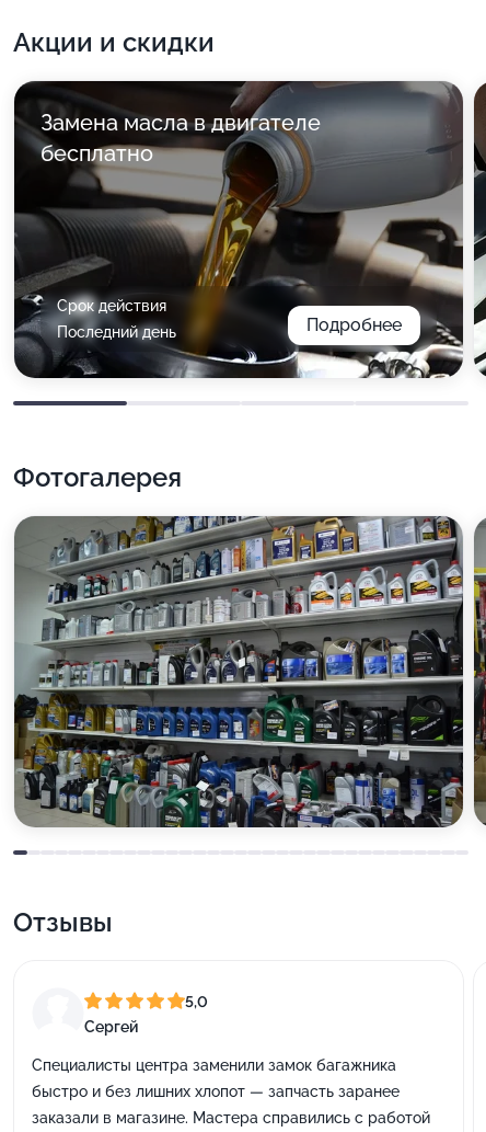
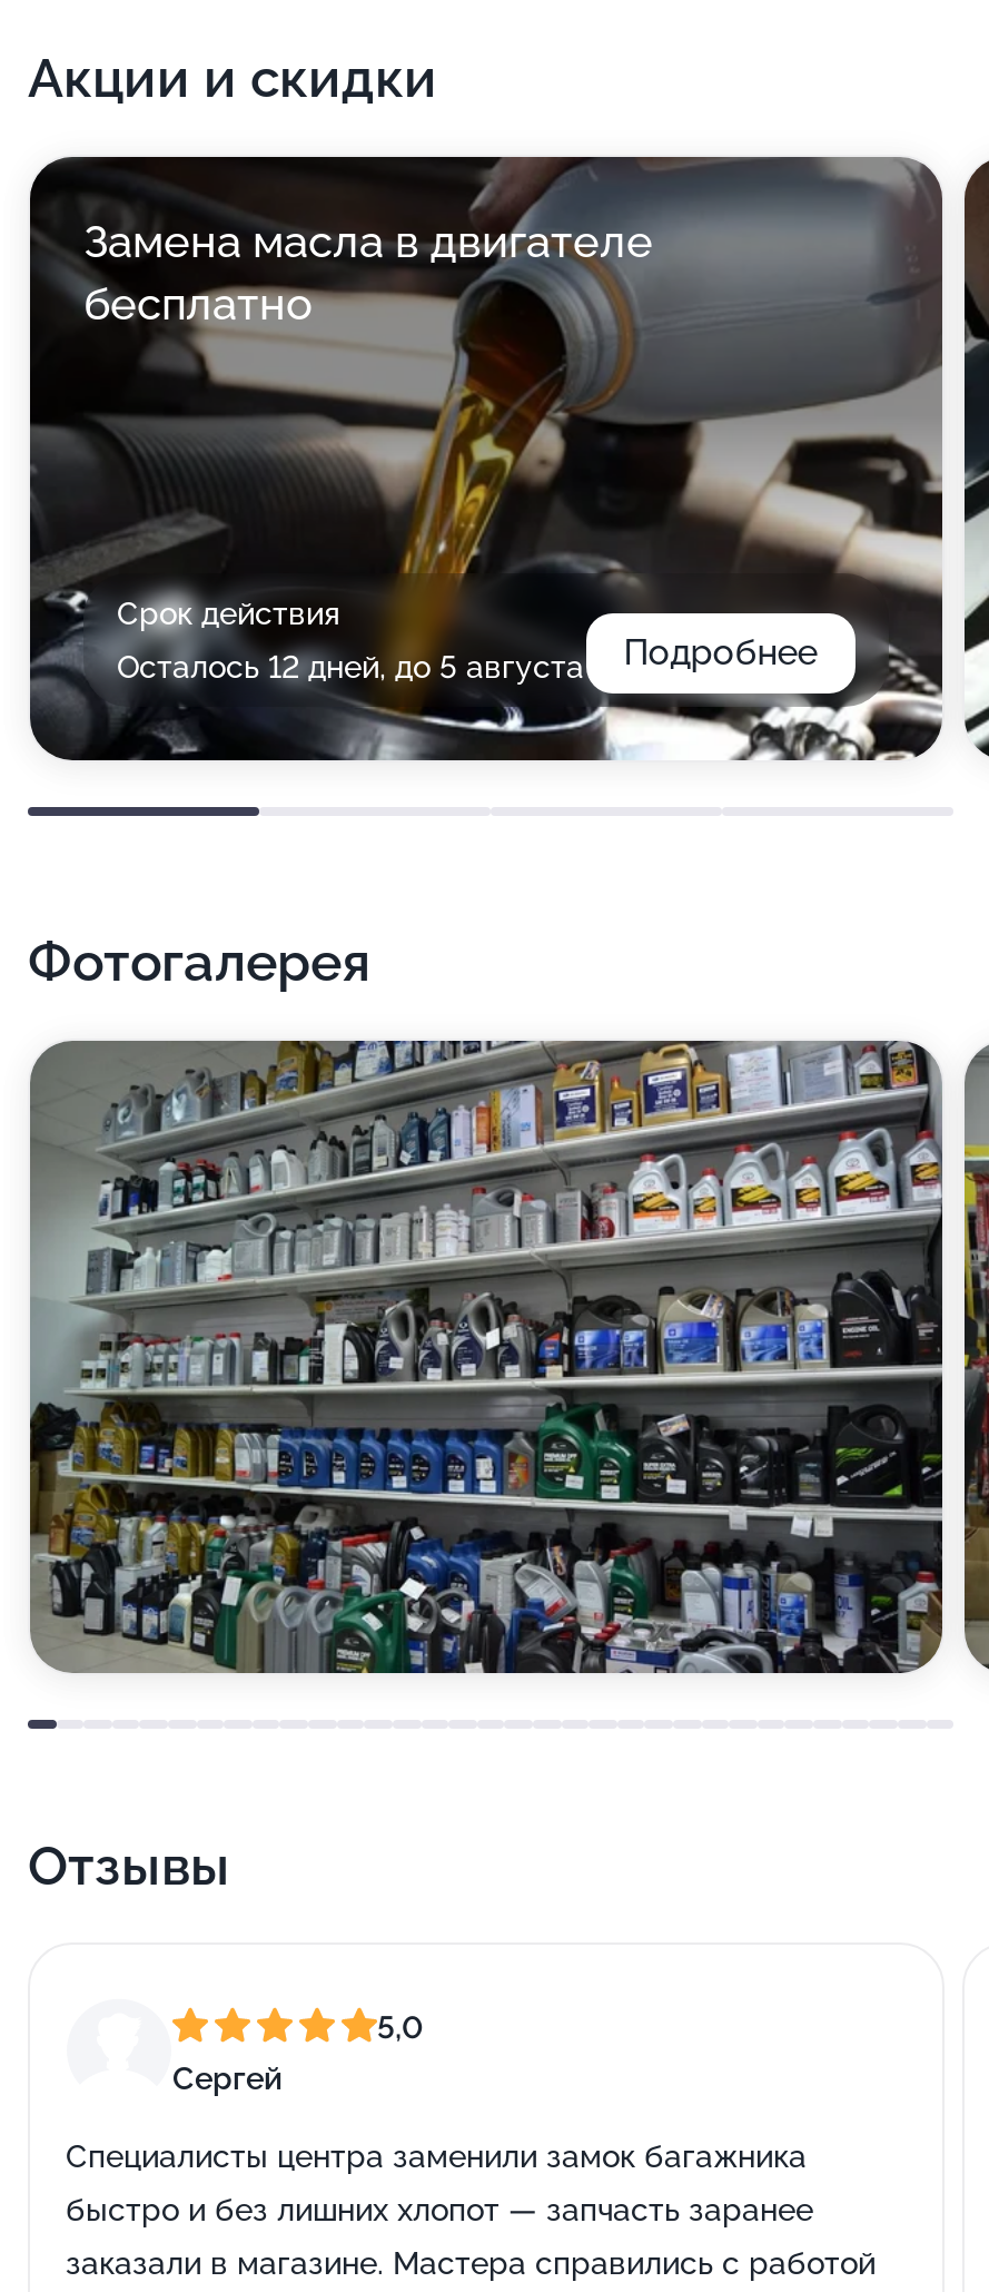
[57,323,176,341] Последний день -> [117,649,584,685] Осталось 12 дней, до 5 августа

